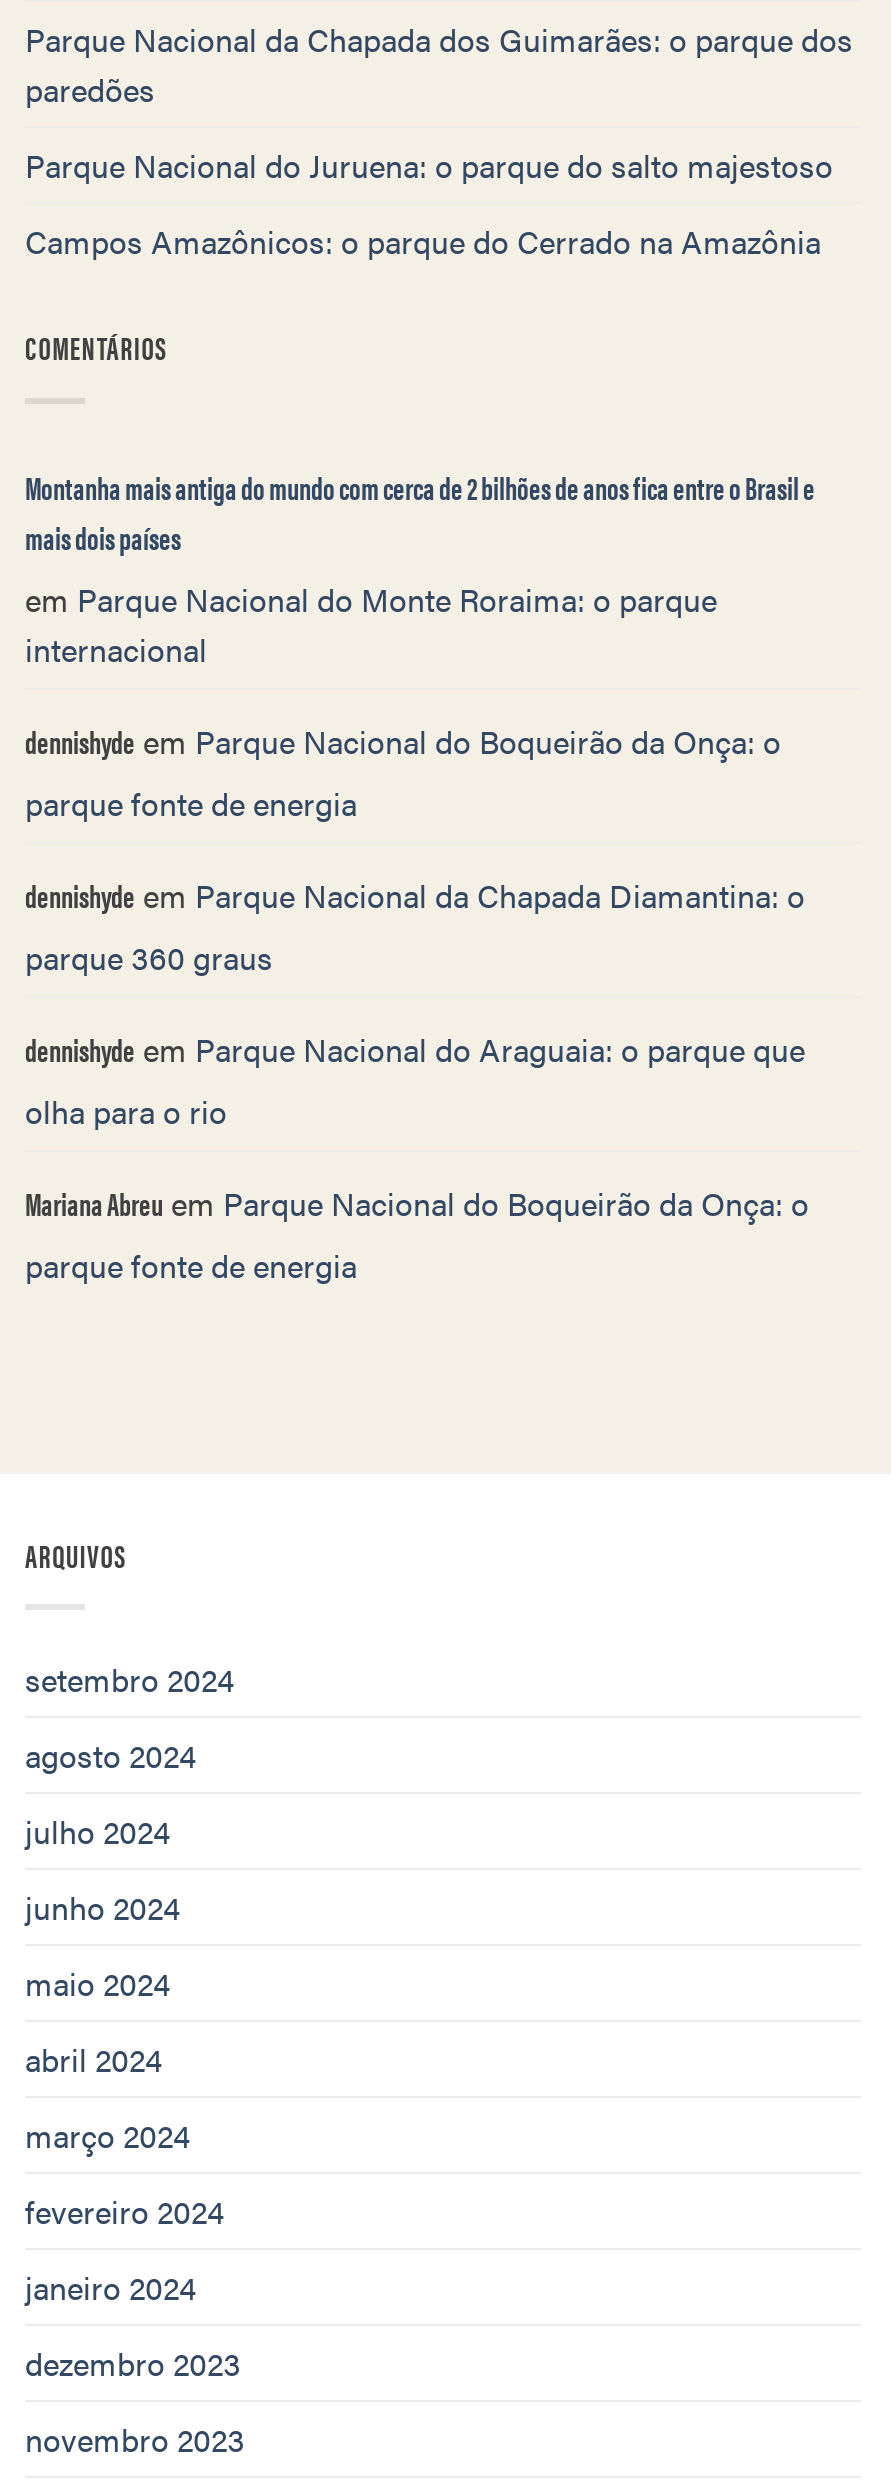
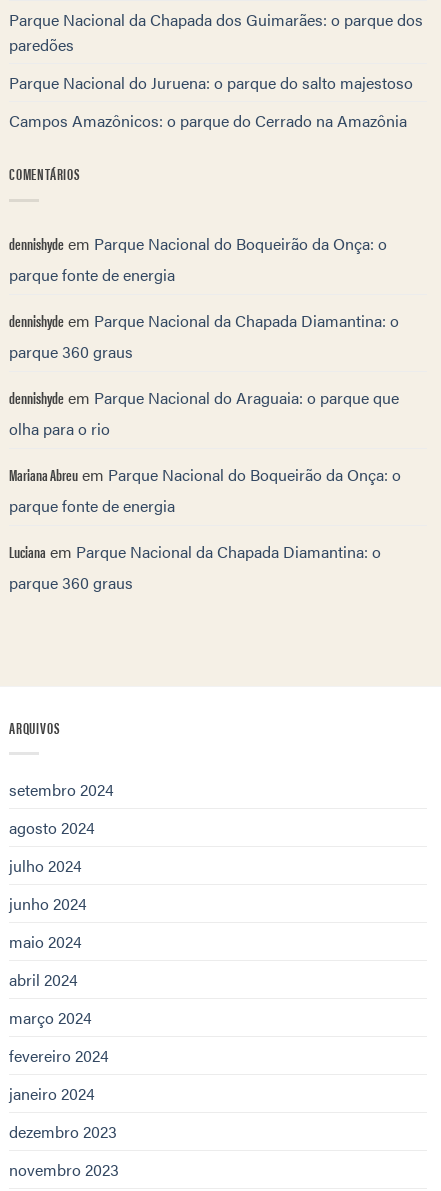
[25,463,815,671] Montanha mais antiga do mundo com cerca de 2 bilhões de anos fica entre o Brasil e | mais dois países | em Parque Nacional do Monte Roraima: o parque | internacional -> none
moved [25,717,809,1287] -> [9,232,401,517]: dennishyde em Parque Nacional do Boqueirão da Onça: o | parque fonte de energia | dennishyde em Parque Nacional da Chapada Diamantina: o | parque 360 graus | dennishyde em Parque Nacional do Araguaia: o parque que | olha para o rio | Mariana Abreu em Parque Nacional do Boqueirão da Onça: o | parque fonte de energia
none -> [9,540,381,594] Luciana em Parque Nacional da Chapada Diamantina: o | parque 360 graus

